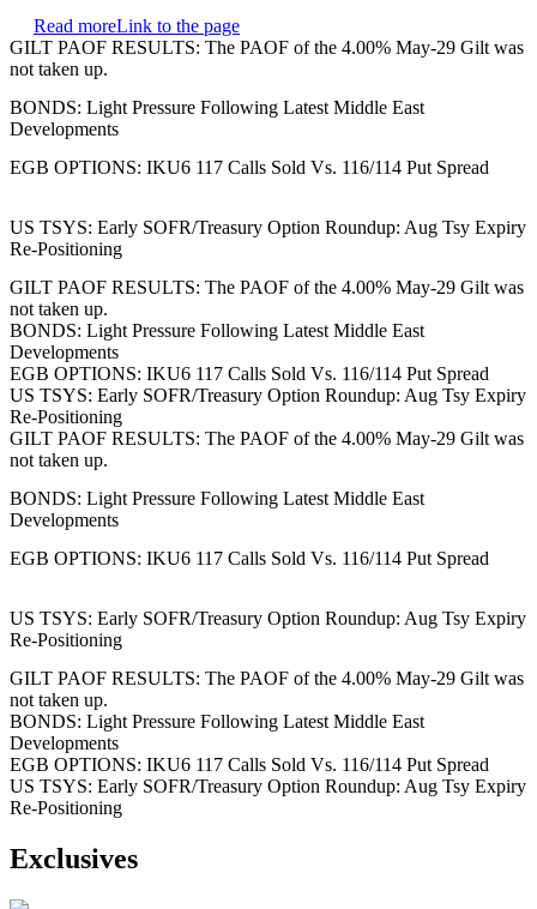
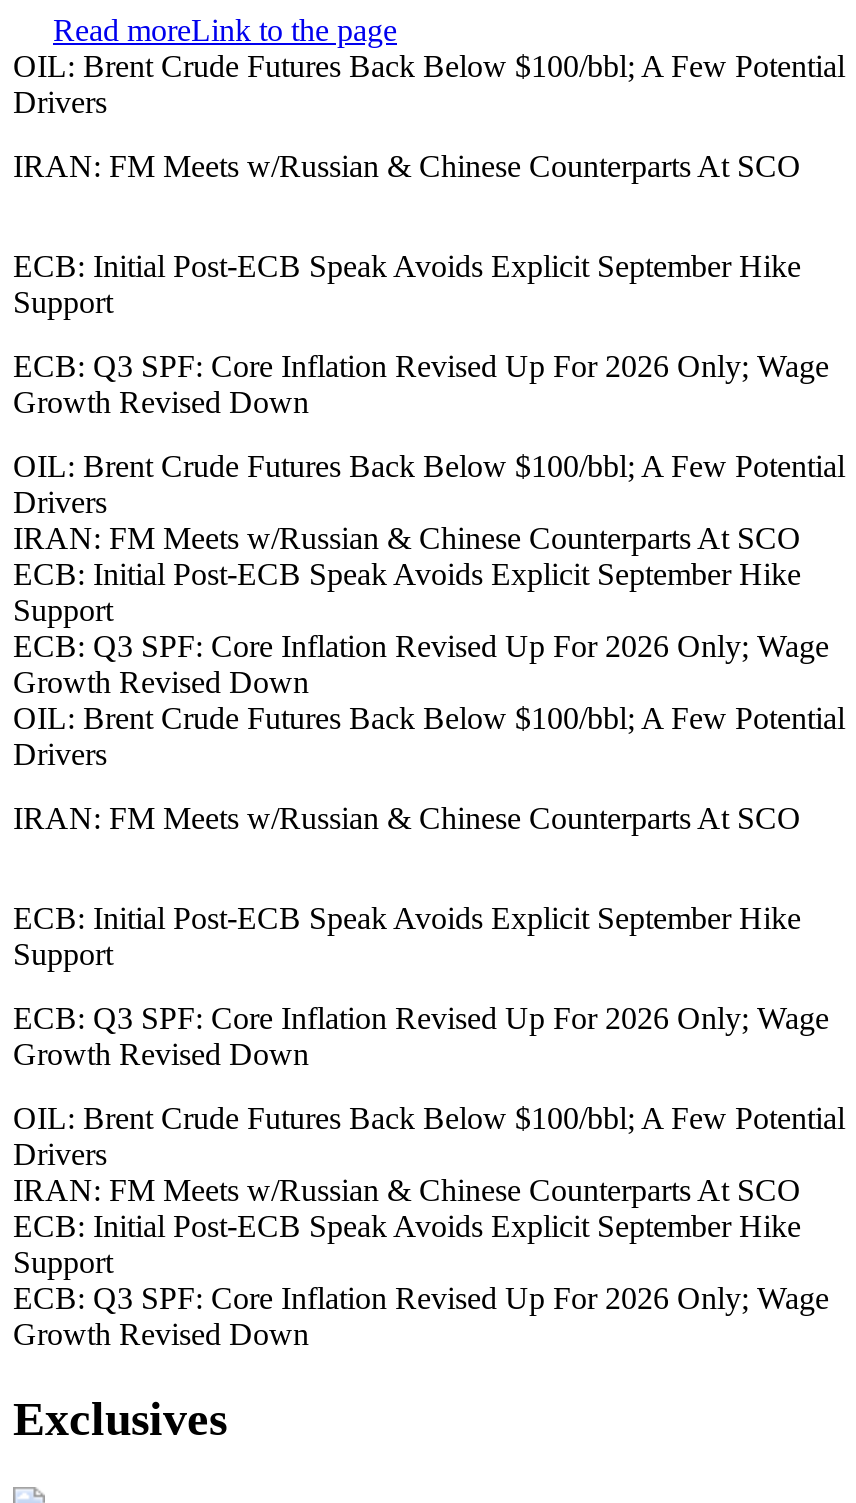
[10,37,524,79] GILT PAOF RESULTS: The PAOF of the 4.00% May-29 Gilt was | not taken up. -> [13,49,845,119] OIL: Brent Crude Futures Back Below $100/bbl; A Few Potential | Drivers
[10,97,424,139] BONDS: Light Pressure Following Latest Middle East | Developments -> [13,149,801,183] IRAN: FM Meets w/Russian & Chinese Counterparts At SCO
[10,157,489,178] EGB OPTIONS: IKU6 117 Calls Sold Vs. 116/114 Put Spread -> [13,249,801,319] ECB: Initial Post-ECB Speak Avoids Explicit September Hike | Support
[10,217,526,259] US TSYS: Early SOFR/Treasury Option Roundup: Aug Tsy Expiry | Re-Positioning -> [13,349,829,419] ECB: Q3 SPF: Core Inflation Revised Up For 2026 Only; Wage | Growth Revised Down
[10,277,526,470] GILT PAOF RESULTS: The PAOF of the 4.00% May-29 Gilt was | not taken up. | BONDS: Light Pressure Following Latest Middle East | Developments | EGB OPTIONS: IKU6 117 Calls Sold Vs. 116/114 Put Spread | US TSYS: Early SOFR/Treasury Option Roundup: Aug Tsy Expiry | Re-Positioning | GILT PAOF RESULTS: The PAOF of the 4.00% May-29 Gilt was | not taken up. -> [13,449,845,771] OIL: Brent Crude Futures Back Below $100/bbl; A Few Potential | Drivers | IRAN: FM Meets w/Russian & Chinese Counterparts At SCO | ECB: Initial Post-ECB Speak Avoids Explicit September Hike | Support | ECB: Q3 SPF: Core Inflation Revised Up For 2026 Only; Wage | Growth Revised Down | OIL: Brent Crude Futures Back Below $100/bbl; A Few Potential | Drivers
[10,488,424,530] BONDS: Light Pressure Following Latest Middle East | Developments -> [13,801,801,835] IRAN: FM Meets w/Russian & Chinese Counterparts At SCO
[10,548,489,569] EGB OPTIONS: IKU6 117 Calls Sold Vs. 116/114 Put Spread -> [13,901,801,971] ECB: Initial Post-ECB Speak Avoids Explicit September Hike | Support
[10,608,526,650] US TSYS: Early SOFR/Treasury Option Roundup: Aug Tsy Expiry | Re-Positioning -> [13,1001,829,1071] ECB: Q3 SPF: Core Inflation Revised Up For 2026 Only; Wage | Growth Revised Down
[10,668,526,818] GILT PAOF RESULTS: The PAOF of the 4.00% May-29 Gilt was | not taken up. | BONDS: Light Pressure Following Latest Middle East | Developments | EGB OPTIONS: IKU6 117 Calls Sold Vs. 116/114 Put Spread | US TSYS: Early SOFR/Treasury Option Roundup: Aug Tsy Expiry | Re-Positioning -> [13,1101,845,1351] OIL: Brent Crude Futures Back Below $100/bbl; A Few Potential | Drivers | IRAN: FM Meets w/Russian & Chinese Counterparts At SCO | ECB: Initial Post-ECB Speak Avoids Explicit September Hike | Support | ECB: Q3 SPF: Core Inflation Revised Up For 2026 Only; Wage | Growth Revised Down

